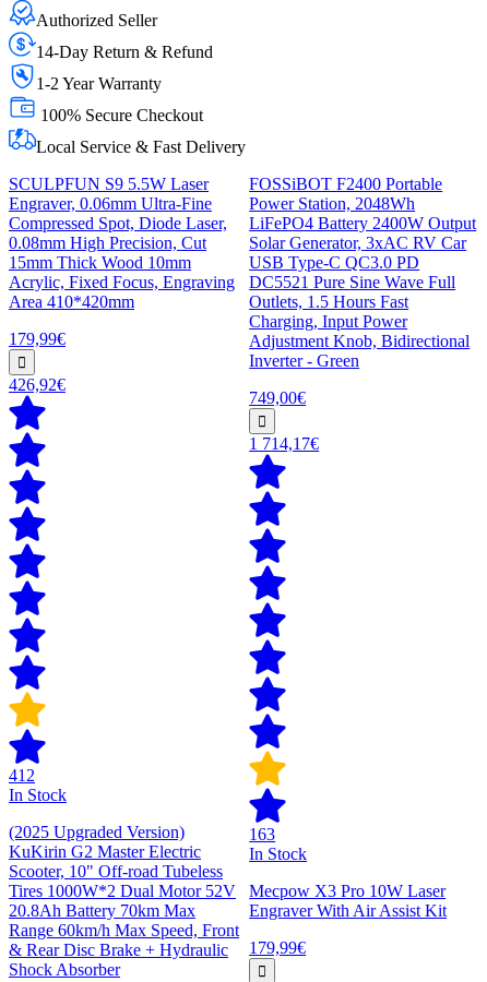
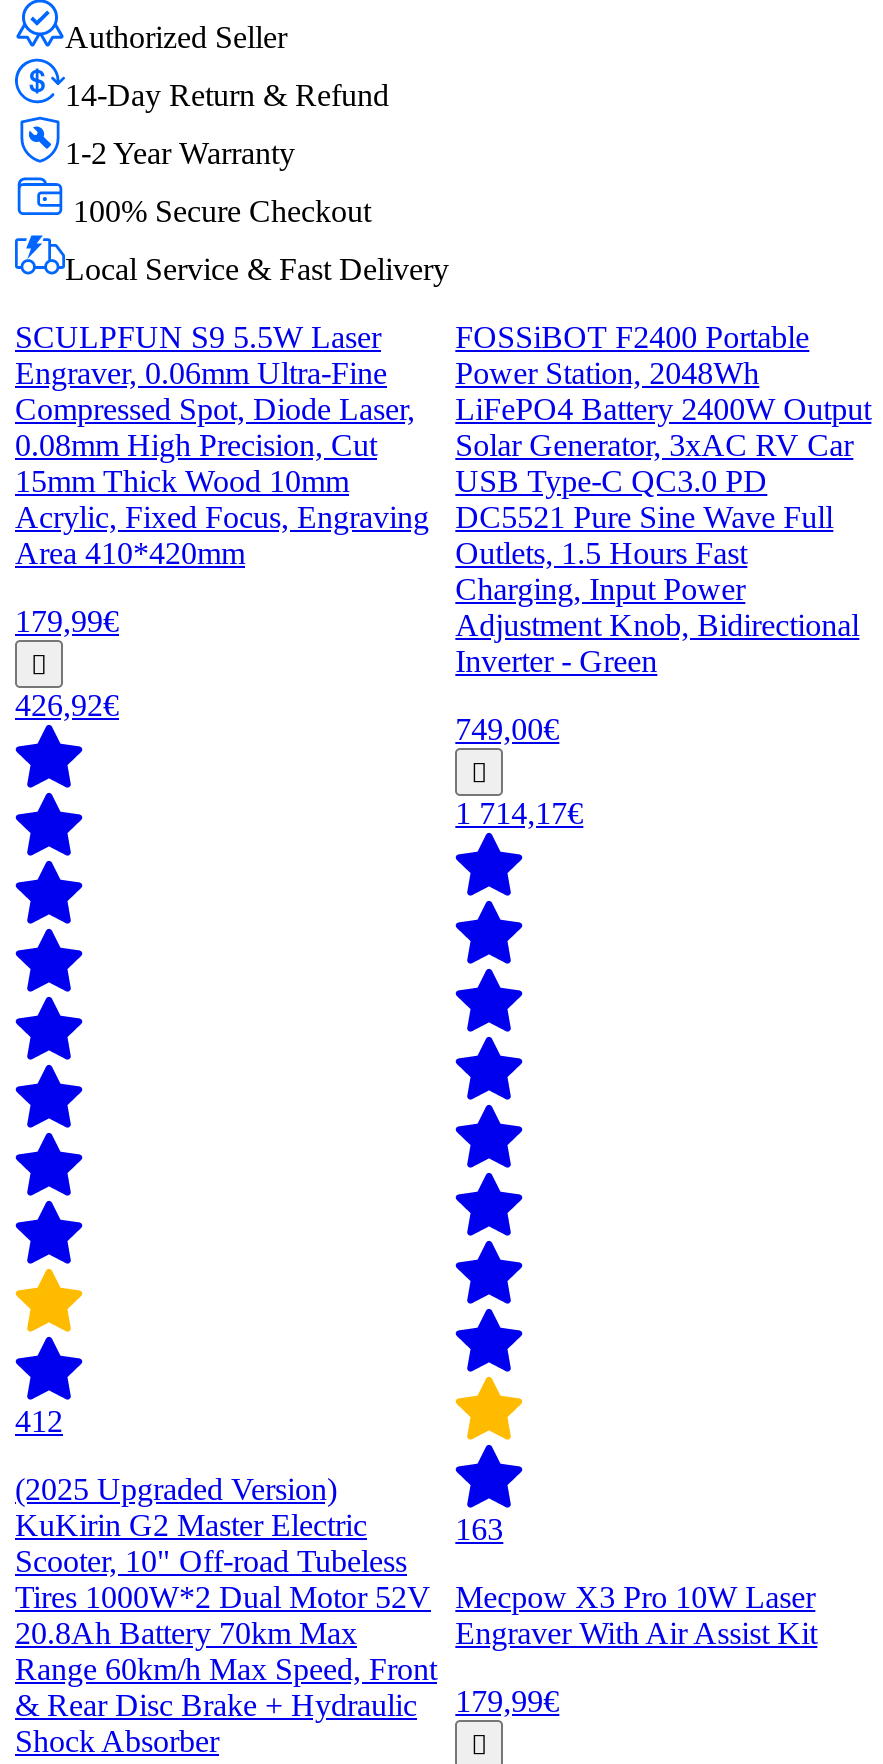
[9,785,67,804] In Stock -> none
[249,844,307,863] In Stock -> none

